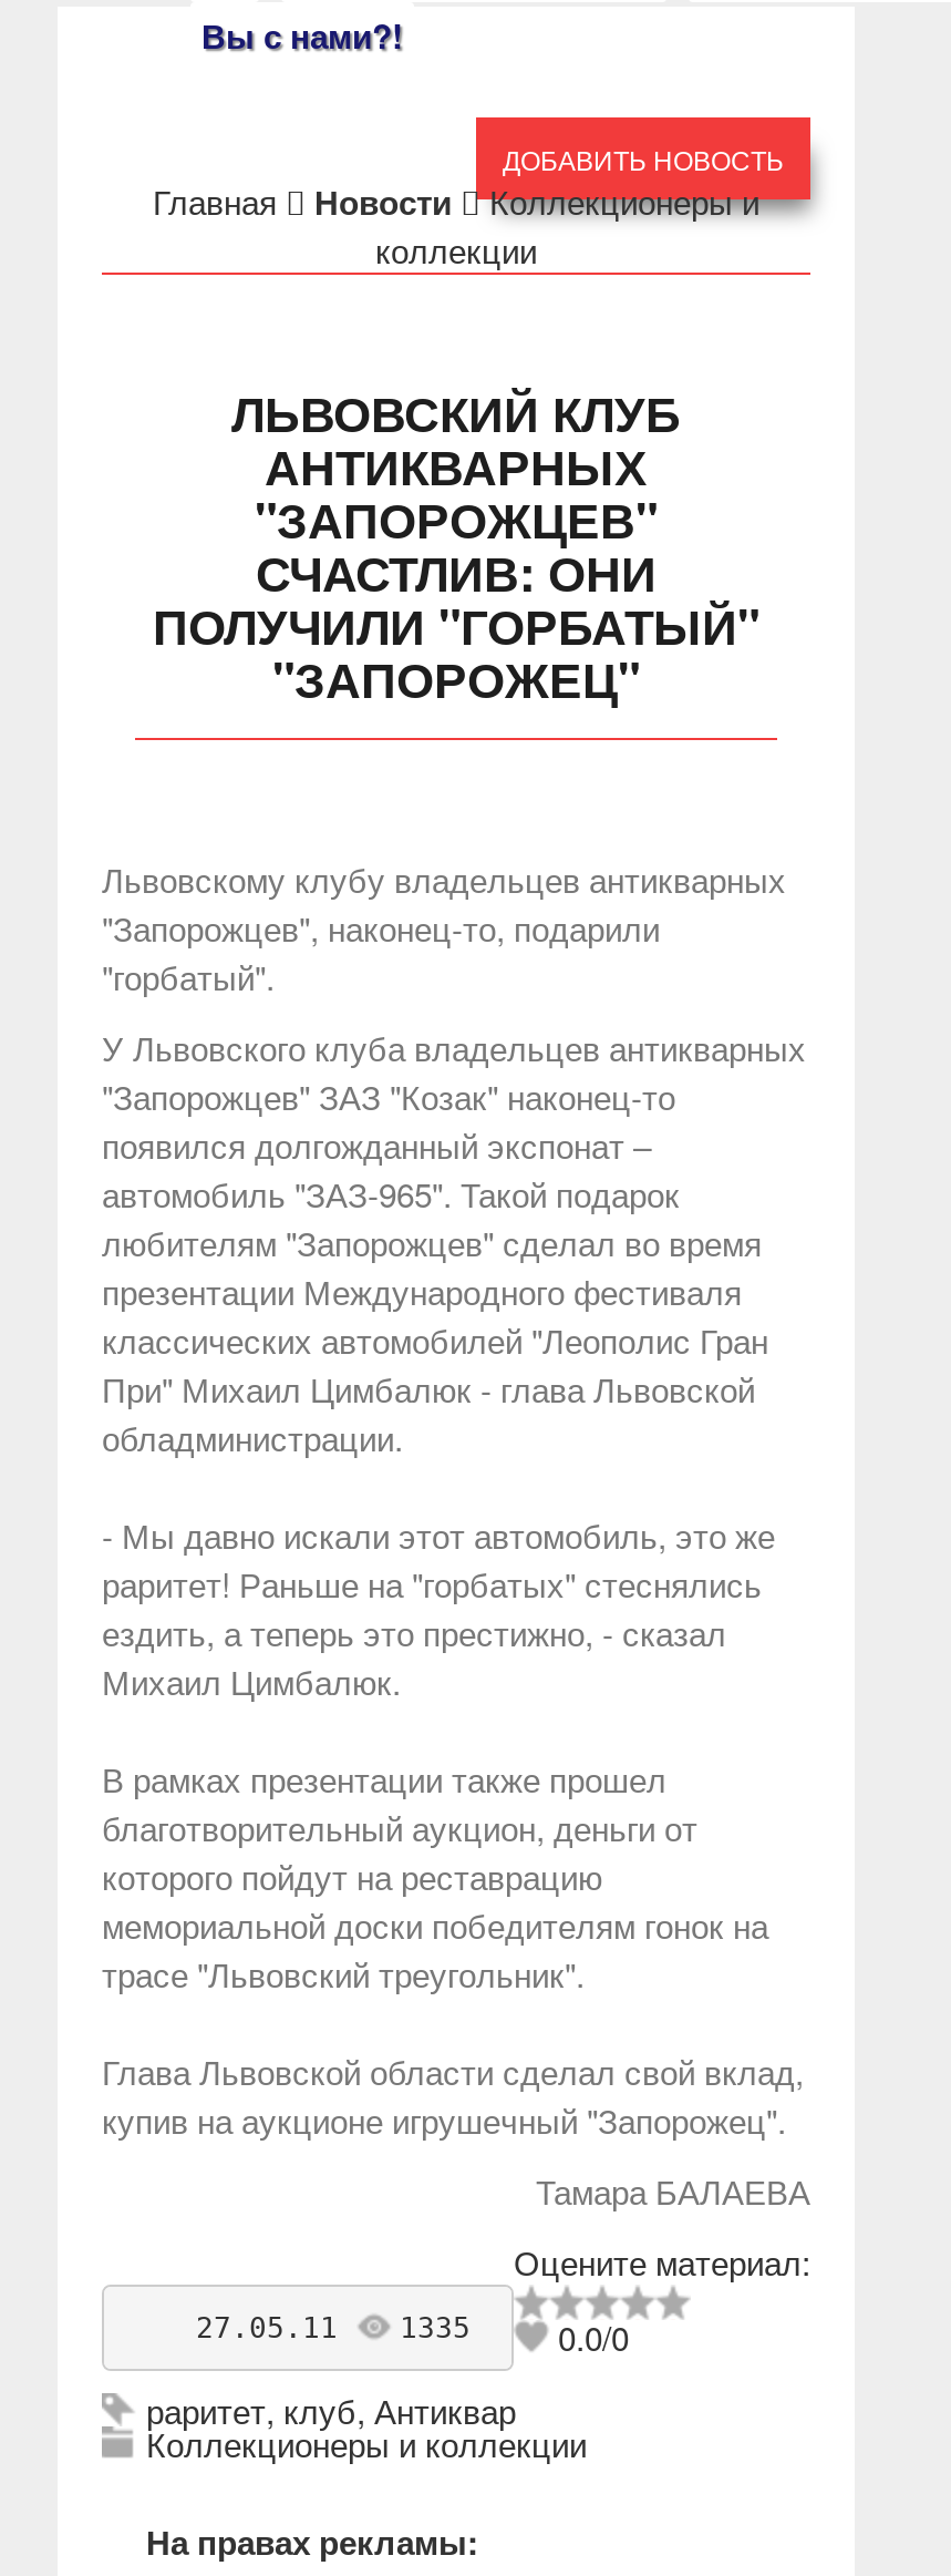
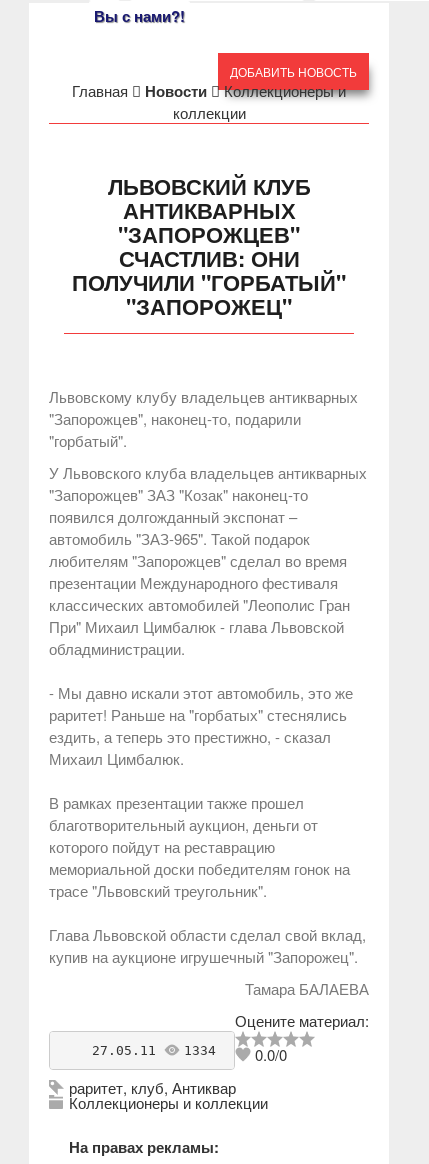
[125,2310,471,2343] 27.05.11 1335 -> [59,1042,215,1057] 27.05.11 1334

